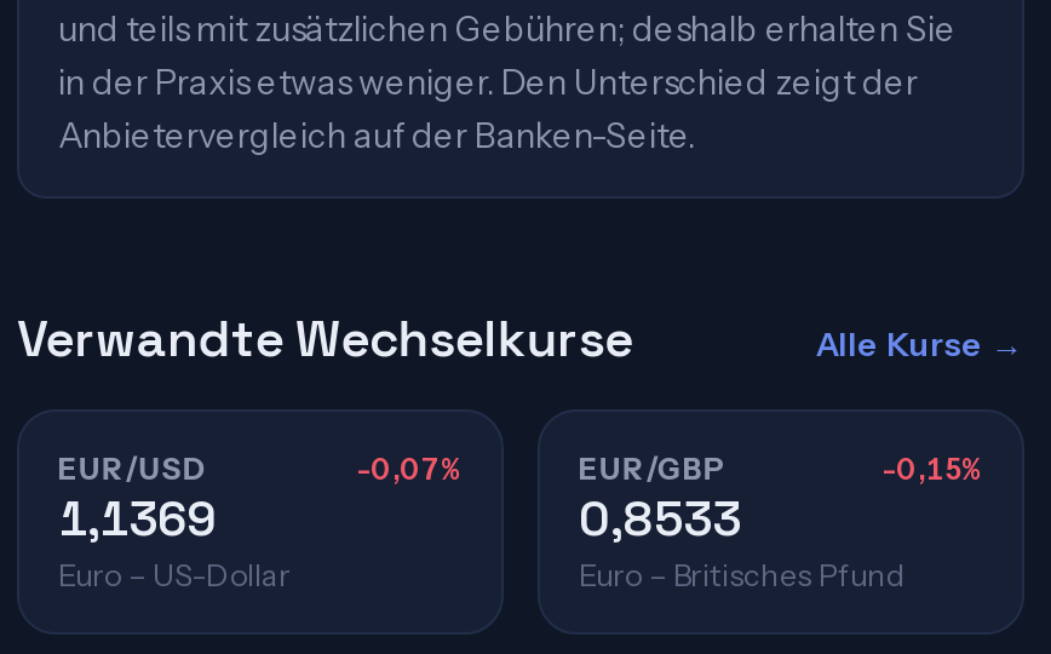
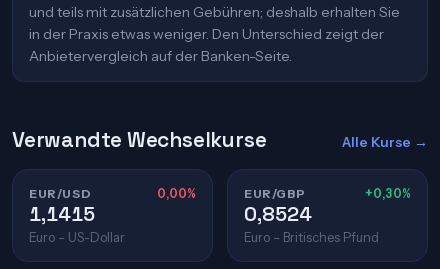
[356,451,463,487] -0,07% -> [157,186,196,201] 0,00%
[881,451,983,487] -0,15% -> [365,186,411,201] +0,30%
[58,487,216,550] 1,1369 -> [29,201,95,227] 1,1415
[579,487,741,550] 0,8533 -> [244,201,312,227] 0,8524

